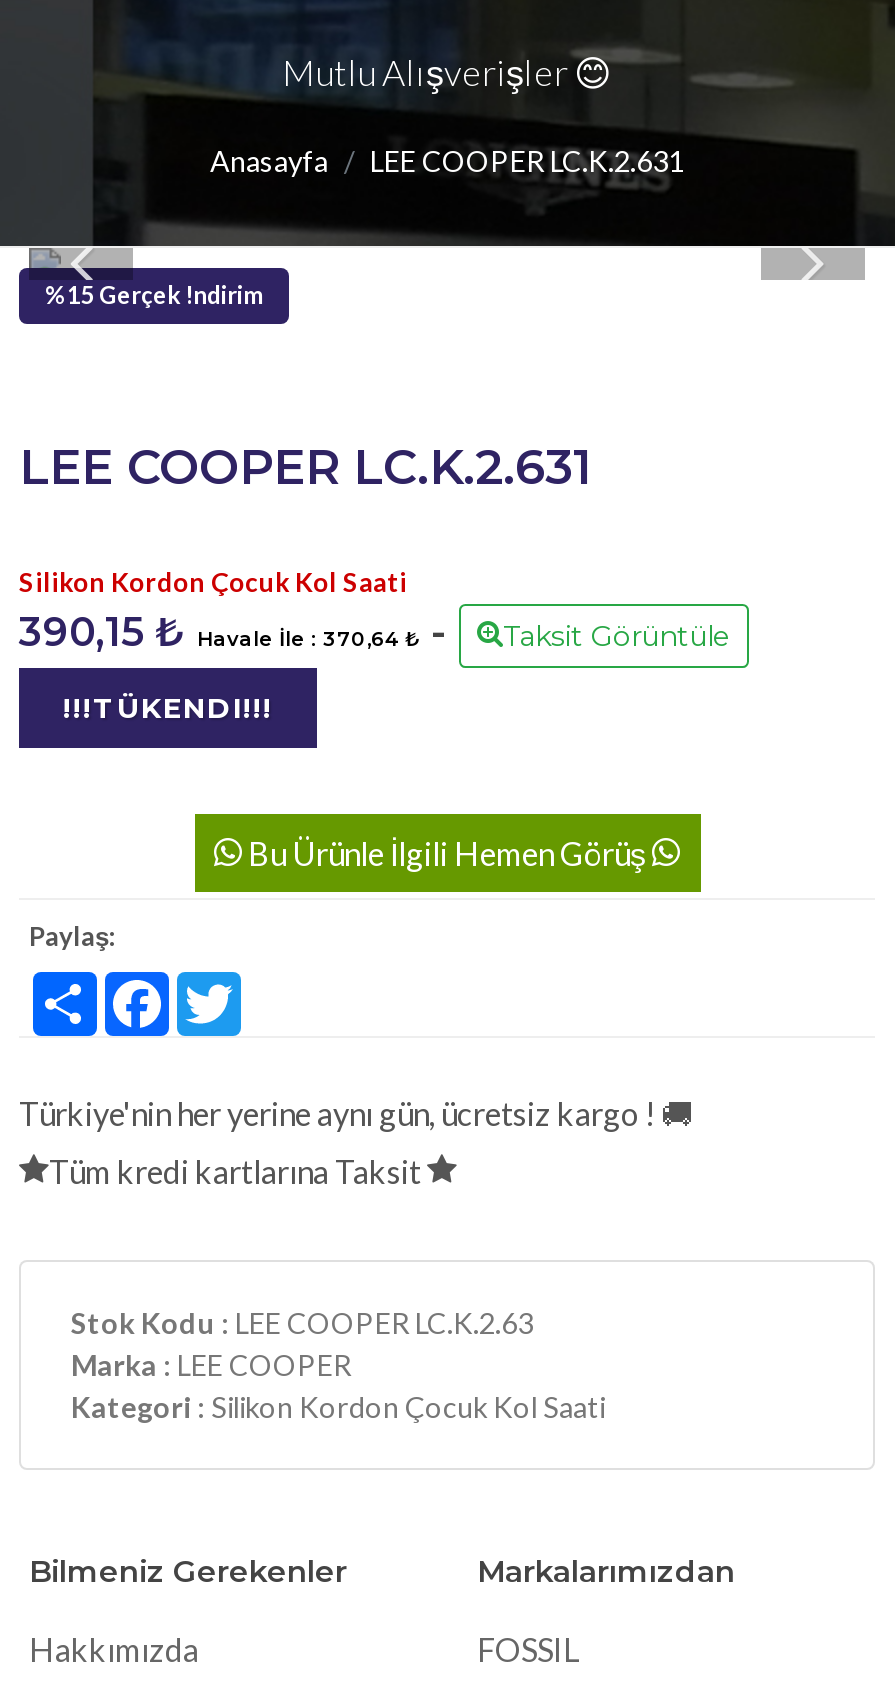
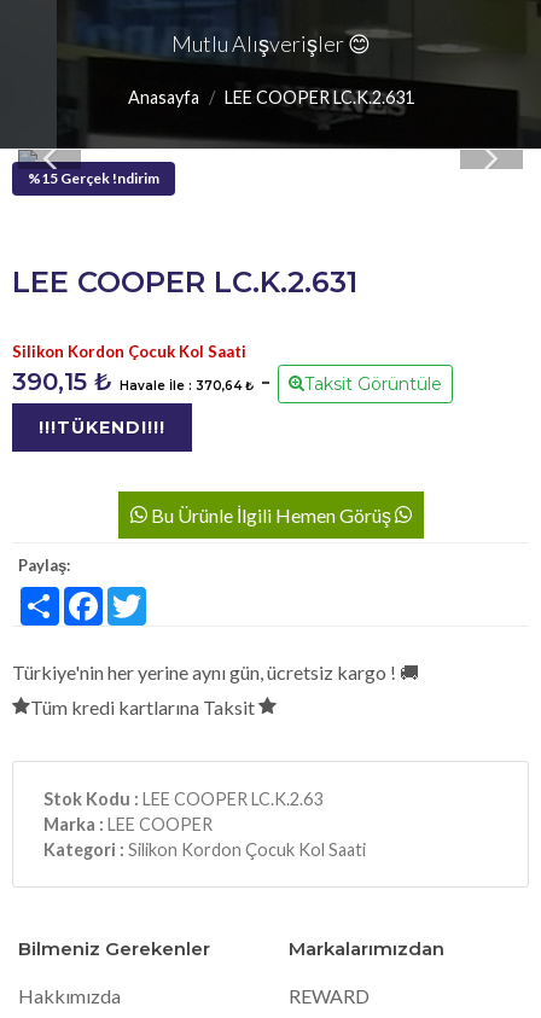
[477,1629,579,1667] FOSSIL -> [289,984,370,1007] REWARD

